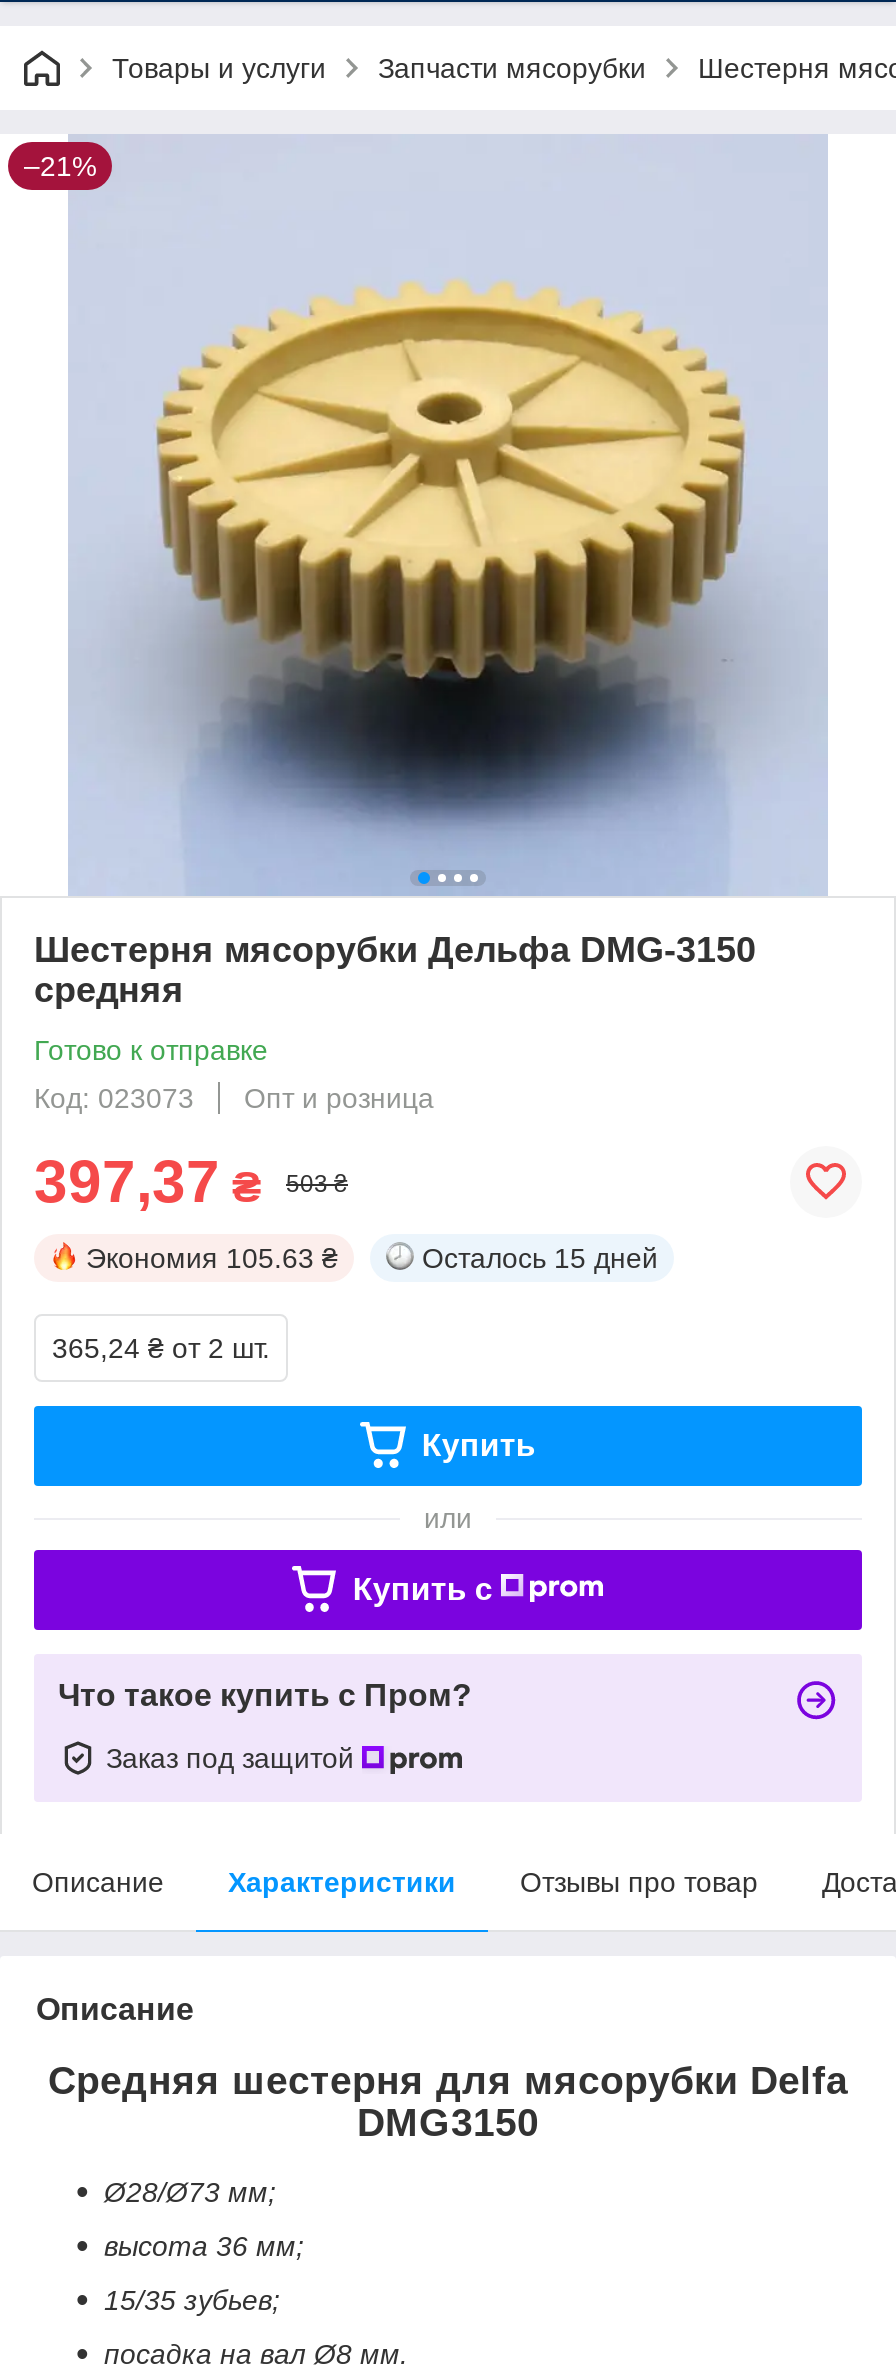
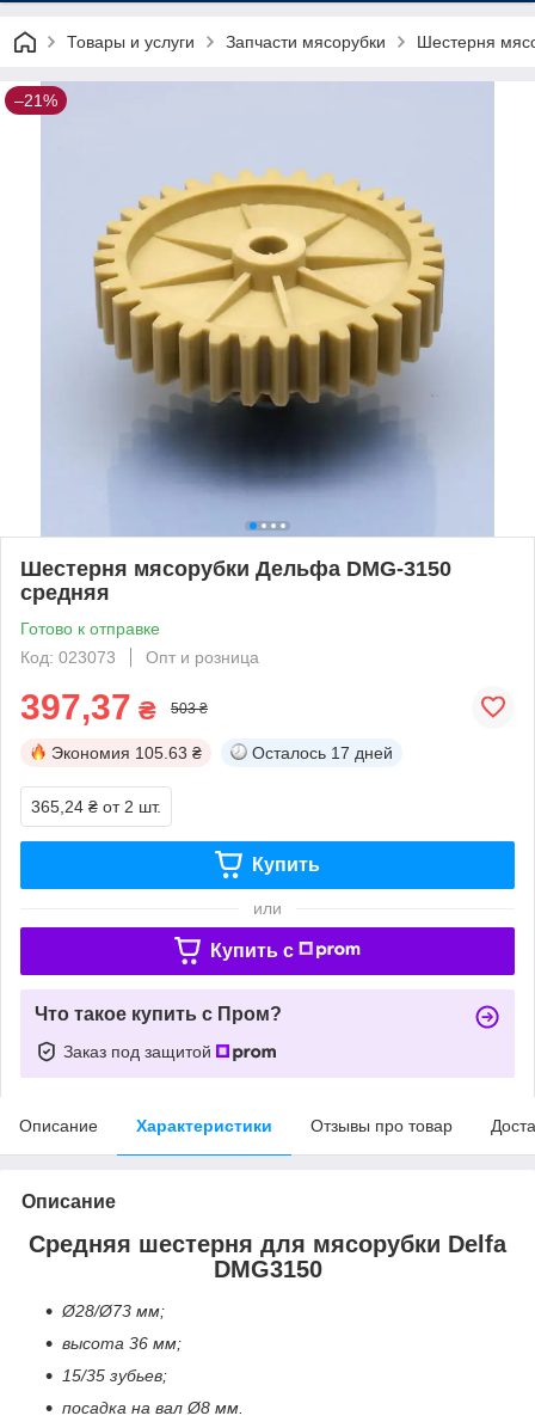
[422,1242,658,1274] Осталось 15 дней -> [252,743,393,762] Осталось 17 дней

